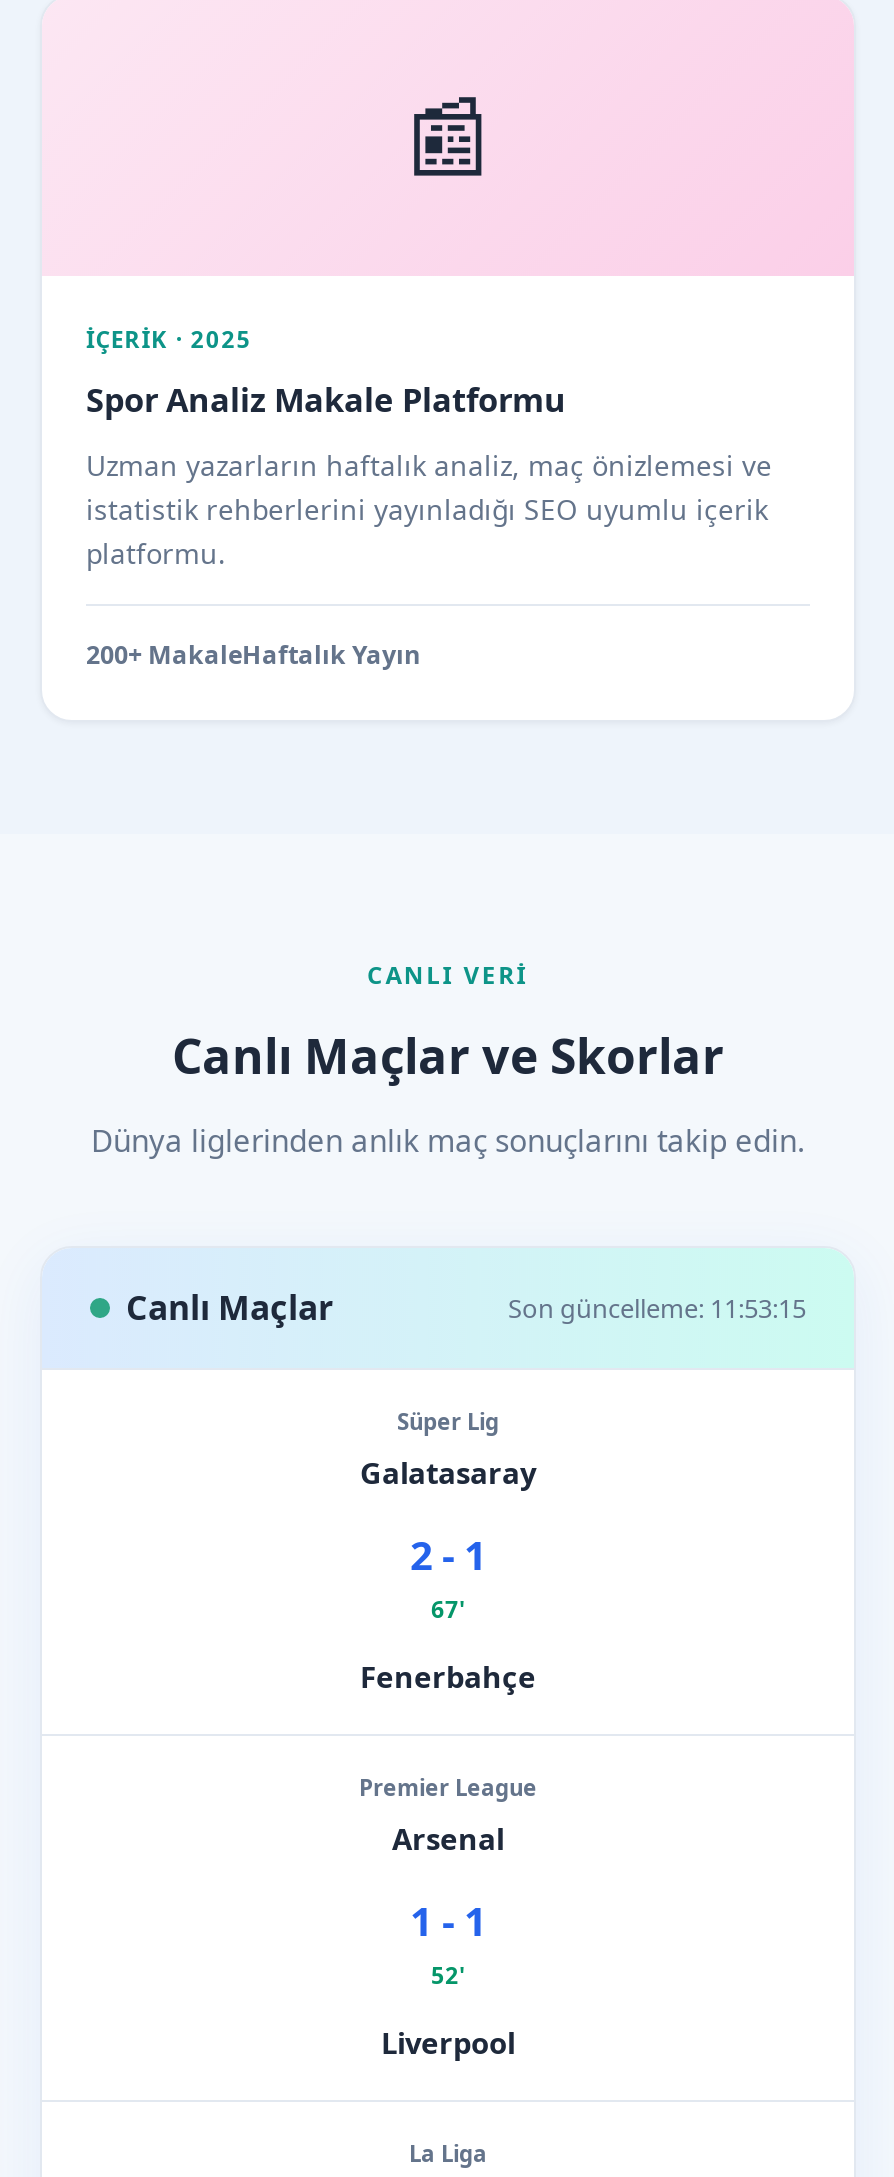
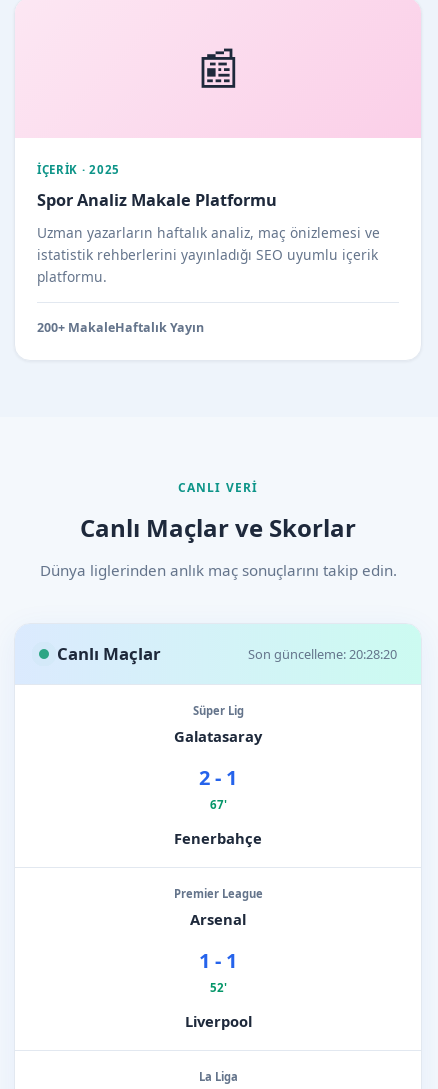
[508,1289,806,1325] Son güncelleme: 11:53:15 -> [248,644,397,662] Son güncelleme: 20:28:20

